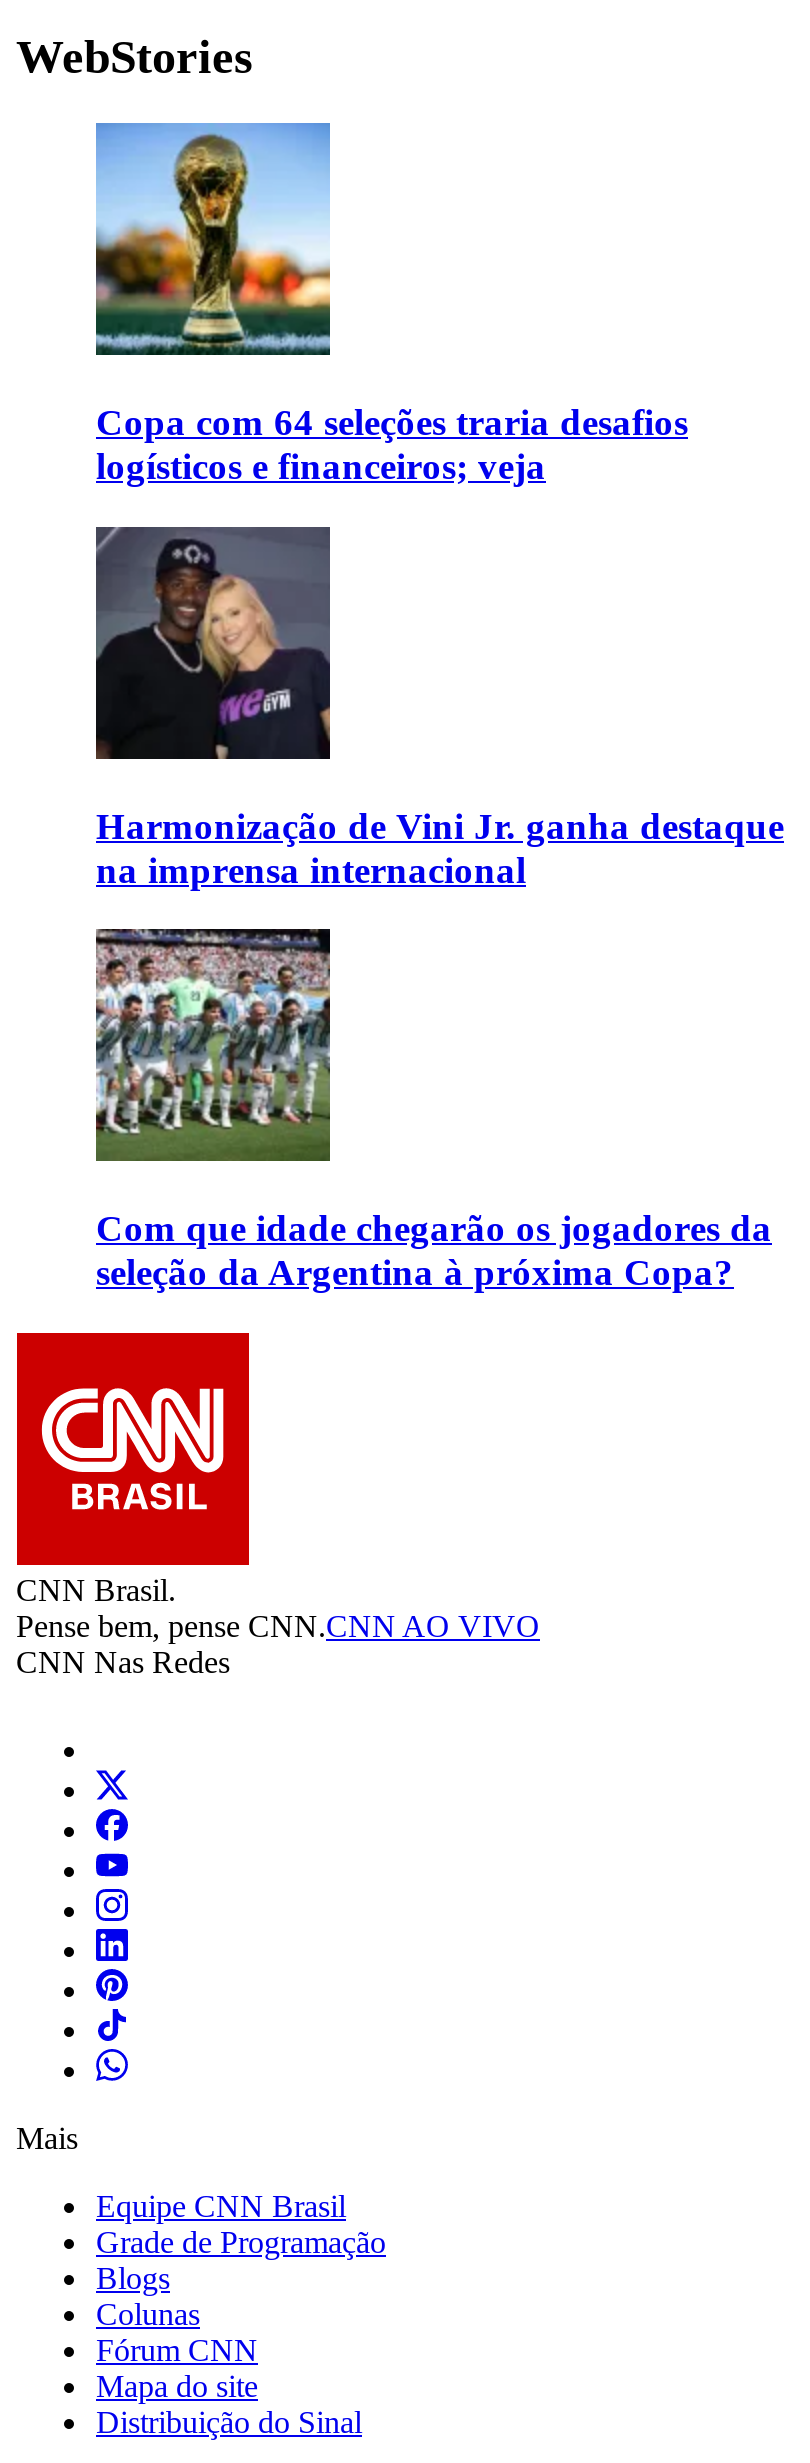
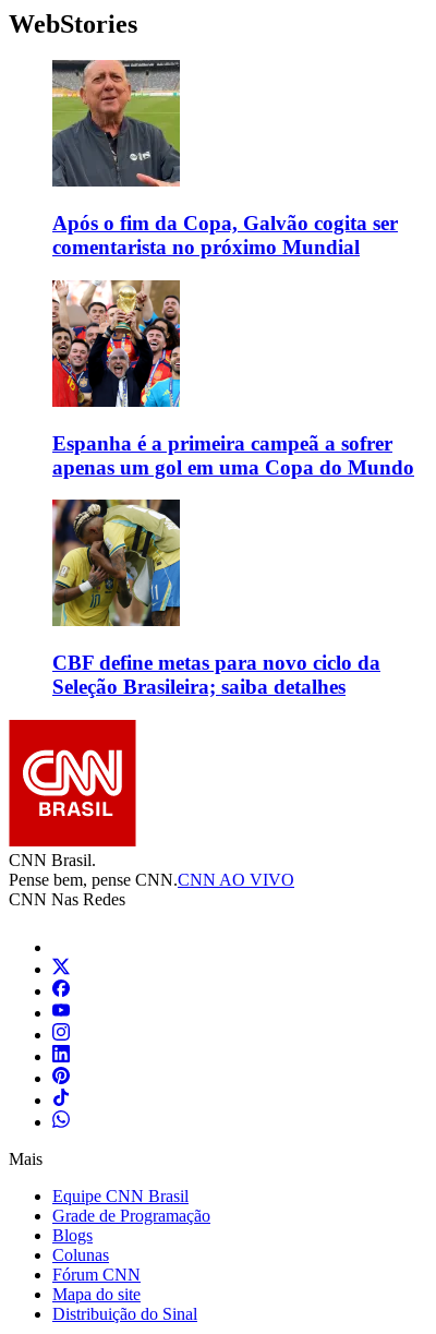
[94,121,688,487] [image] | Copa com 64 seleções traria desafios | logísticos e financeiros; veja -> [51,59,398,259] [image] | Após o fim da Copa, Galvão cogita ser | comentarista no próximo Mundial
[94,525,784,890] [image] | Harmonização de Vini Jr. ganha destaque | na imprensa internacional -> [51,280,414,478] [image] | Espanha é a primeira campeã a sofrer | apenas um gol em uma Copa do Mundo
[94,927,772,1293] [image] | Com que idade chegarão os jogadores da | seleção da Argentina à próxima Copa? -> [51,498,380,698] [image] | CBF define metas para novo ciclo da | Seleção Brasileira; saiba detalhes

